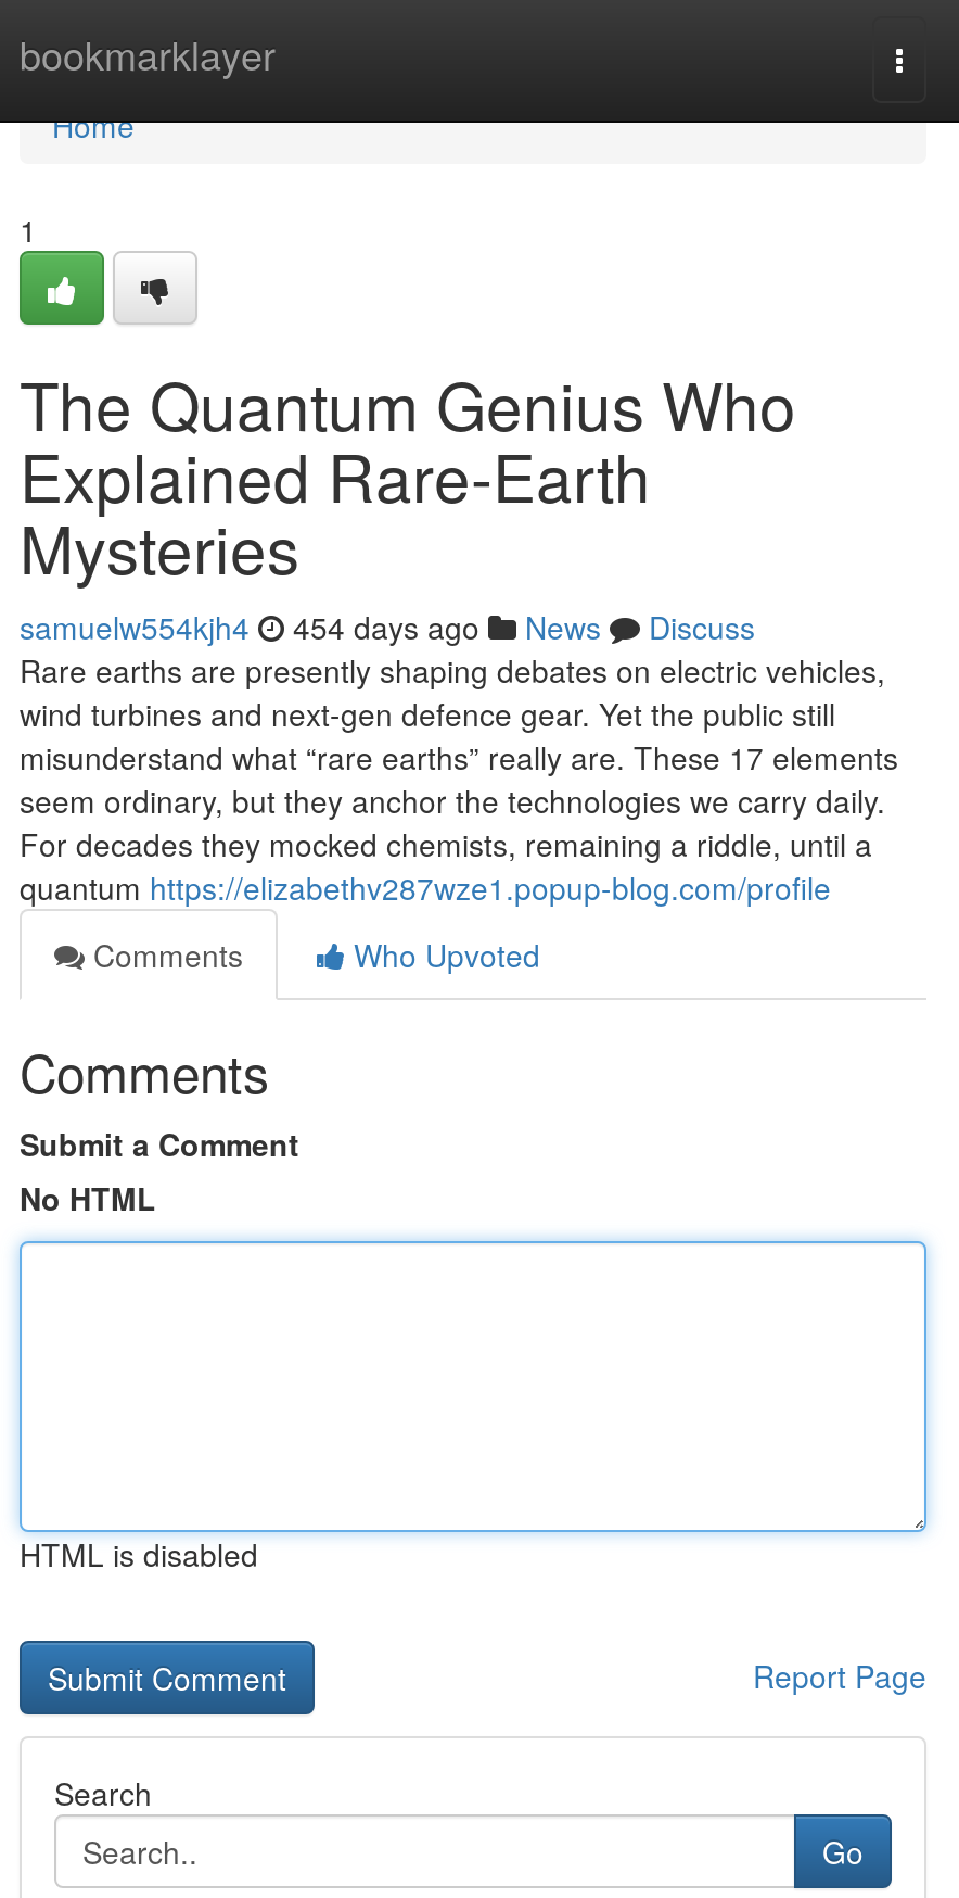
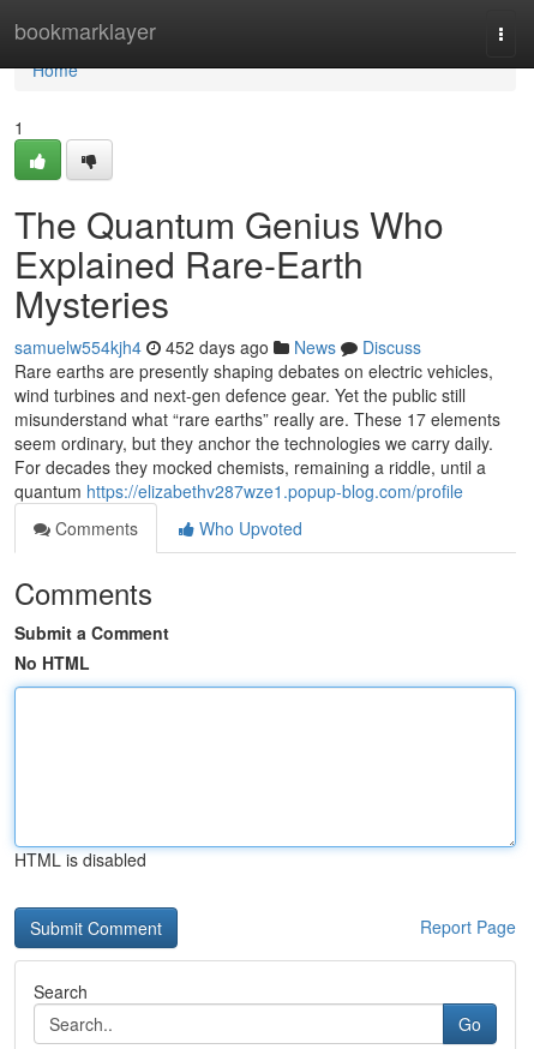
[20,605,755,648] samuelw554kjh4 454 days ago News Discuss -> [14,335,421,359] samuelw554kjh4 452 days ago News Discuss

